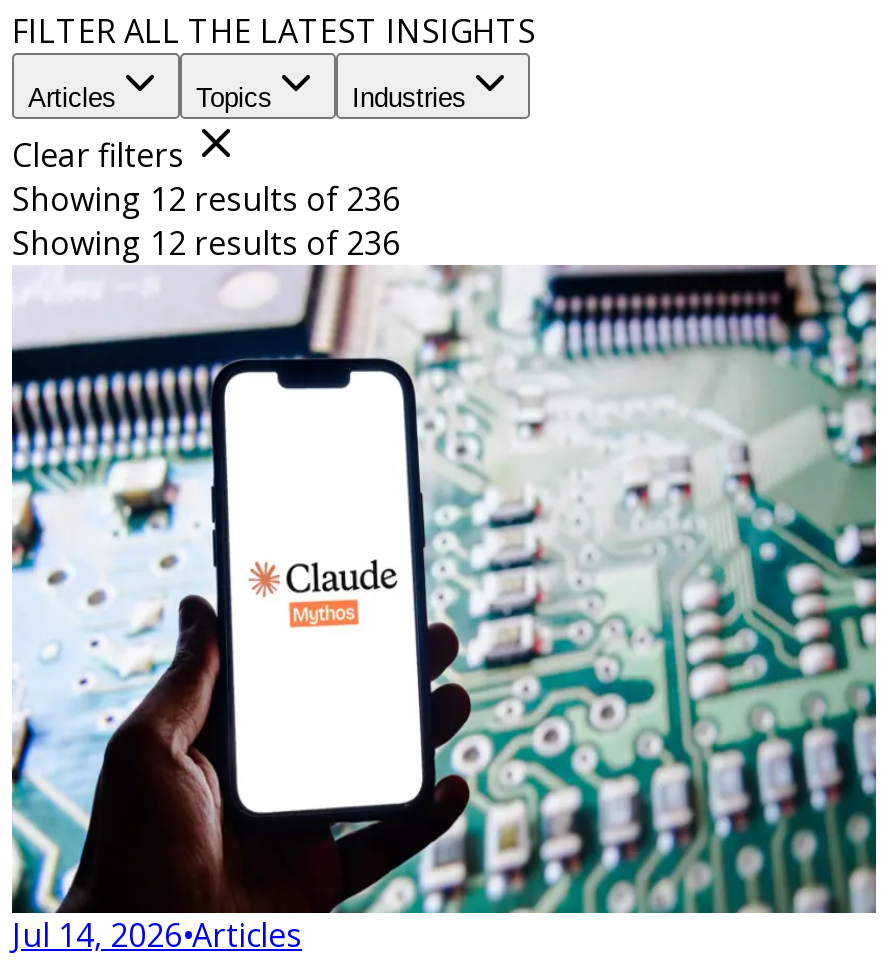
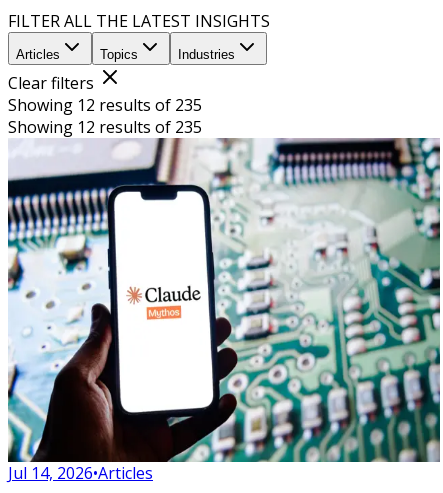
[12,177,400,221] Showing 12 results of 236 -> [8,94,202,116] Showing 12 results of 235
[12,221,400,265] Showing 12 results of 236 -> [8,116,202,138] Showing 12 results of 235

